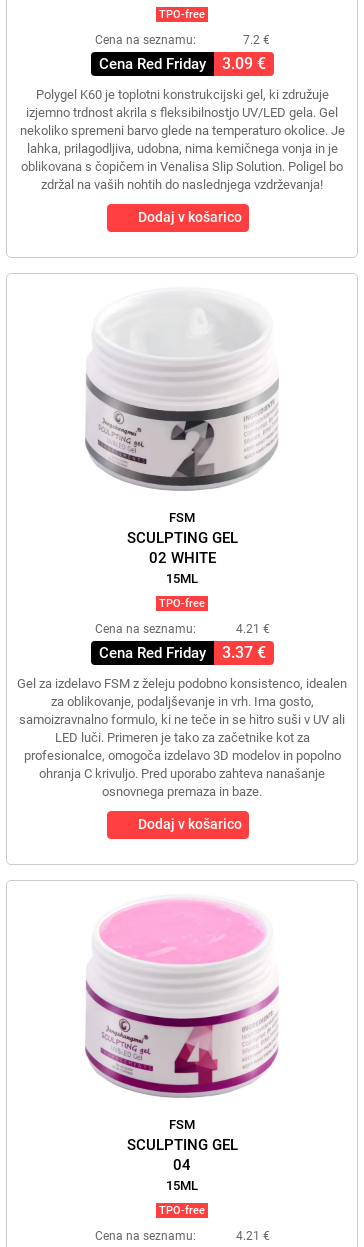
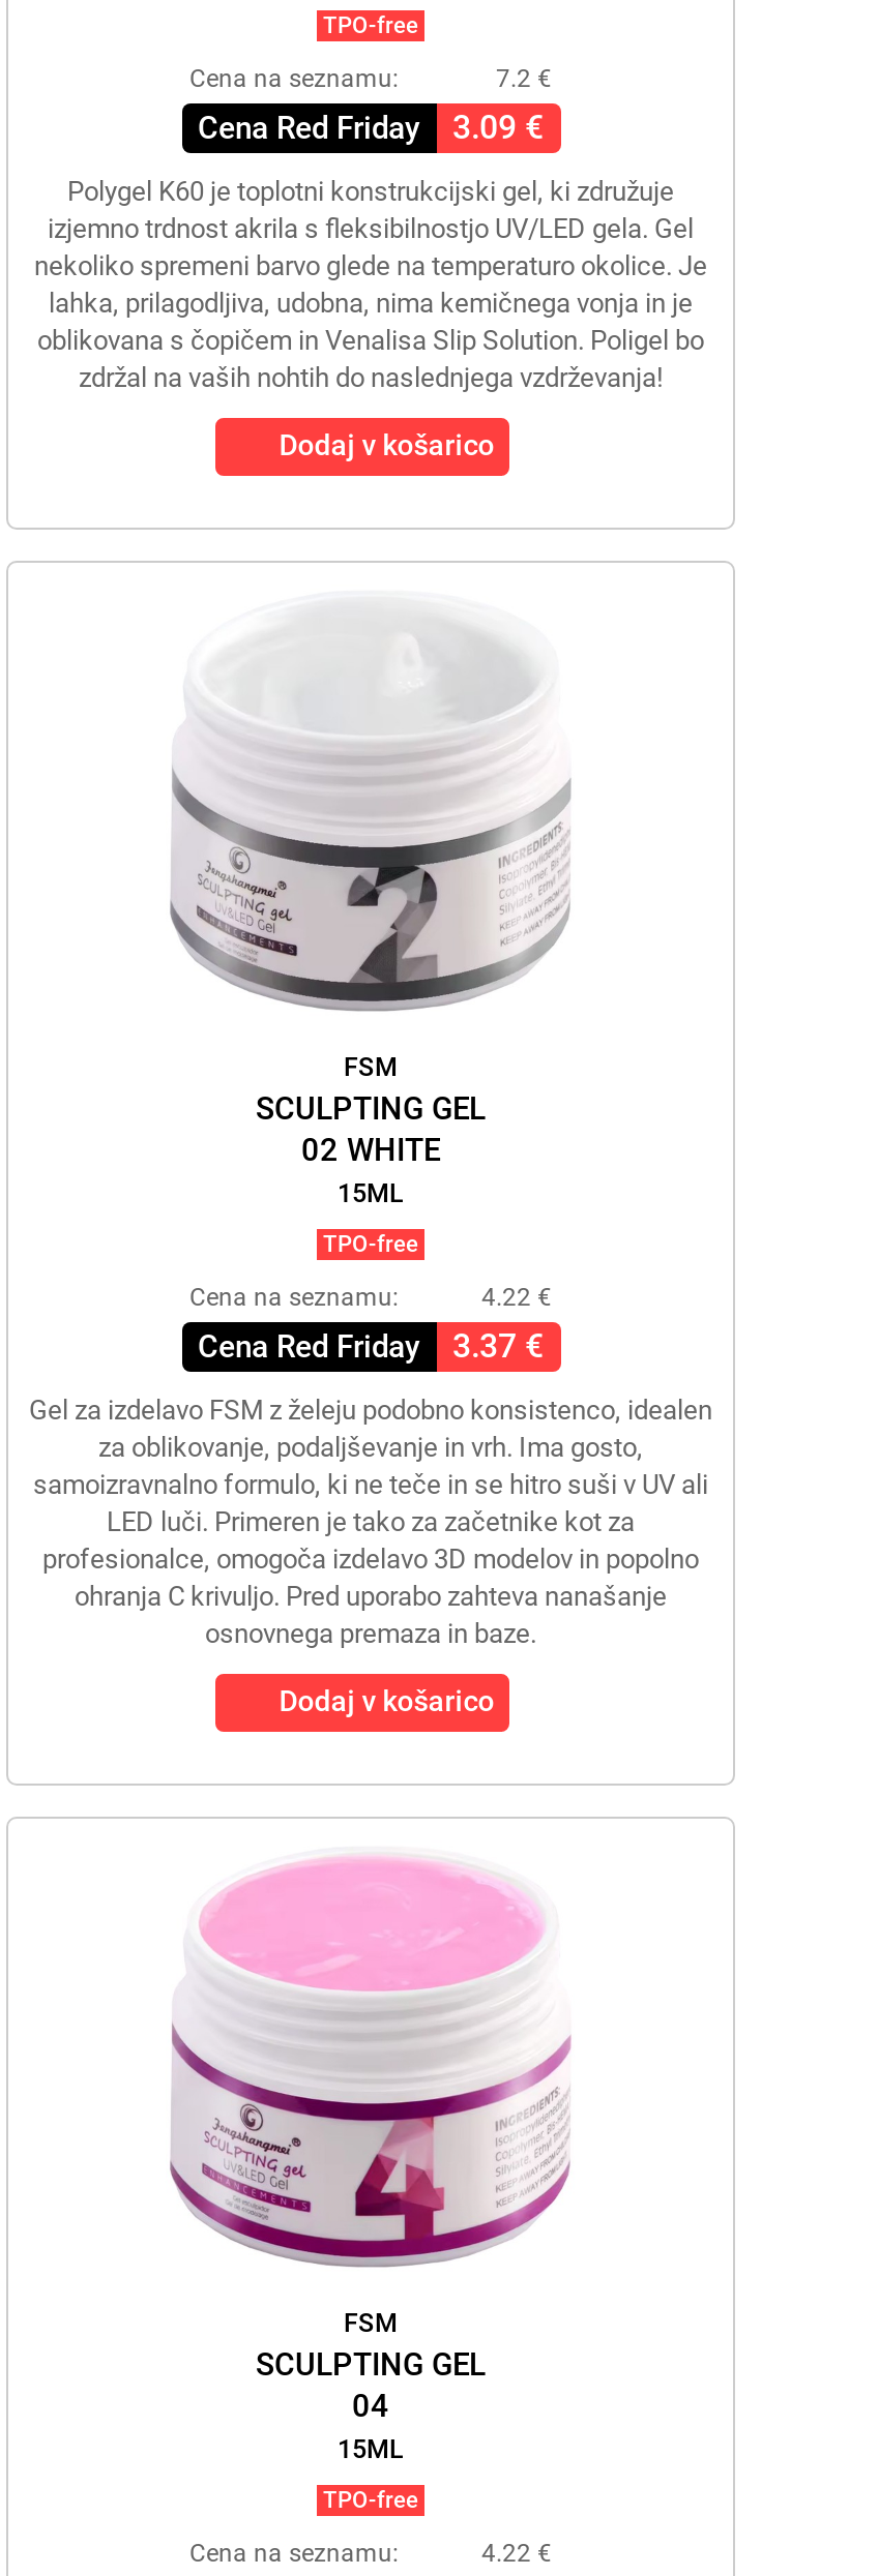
[235,622,269,636] 4.21 € -> [481,1283,552,1312] 4.22 €
[235,1229,269,1243] 4.21 € -> [481,2539,552,2568] 4.22 €

